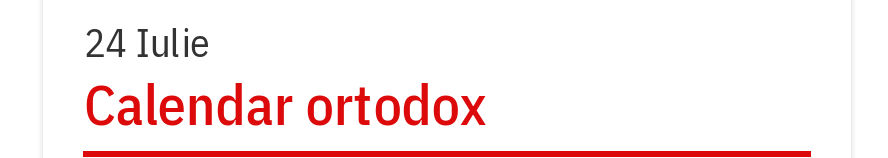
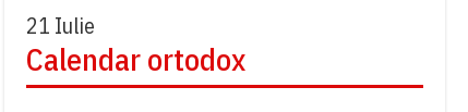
[84,15,210,69] 24 Iulie -> [27,11,95,40] 21 Iulie

